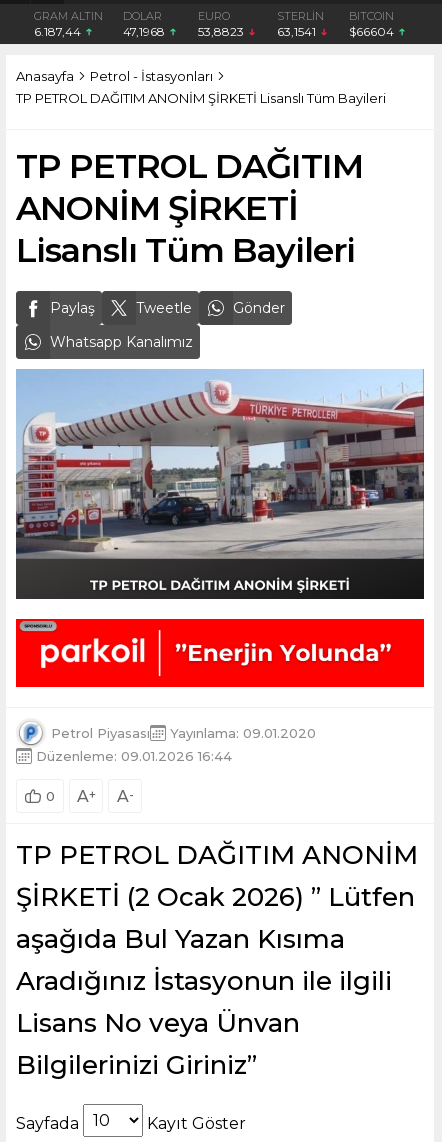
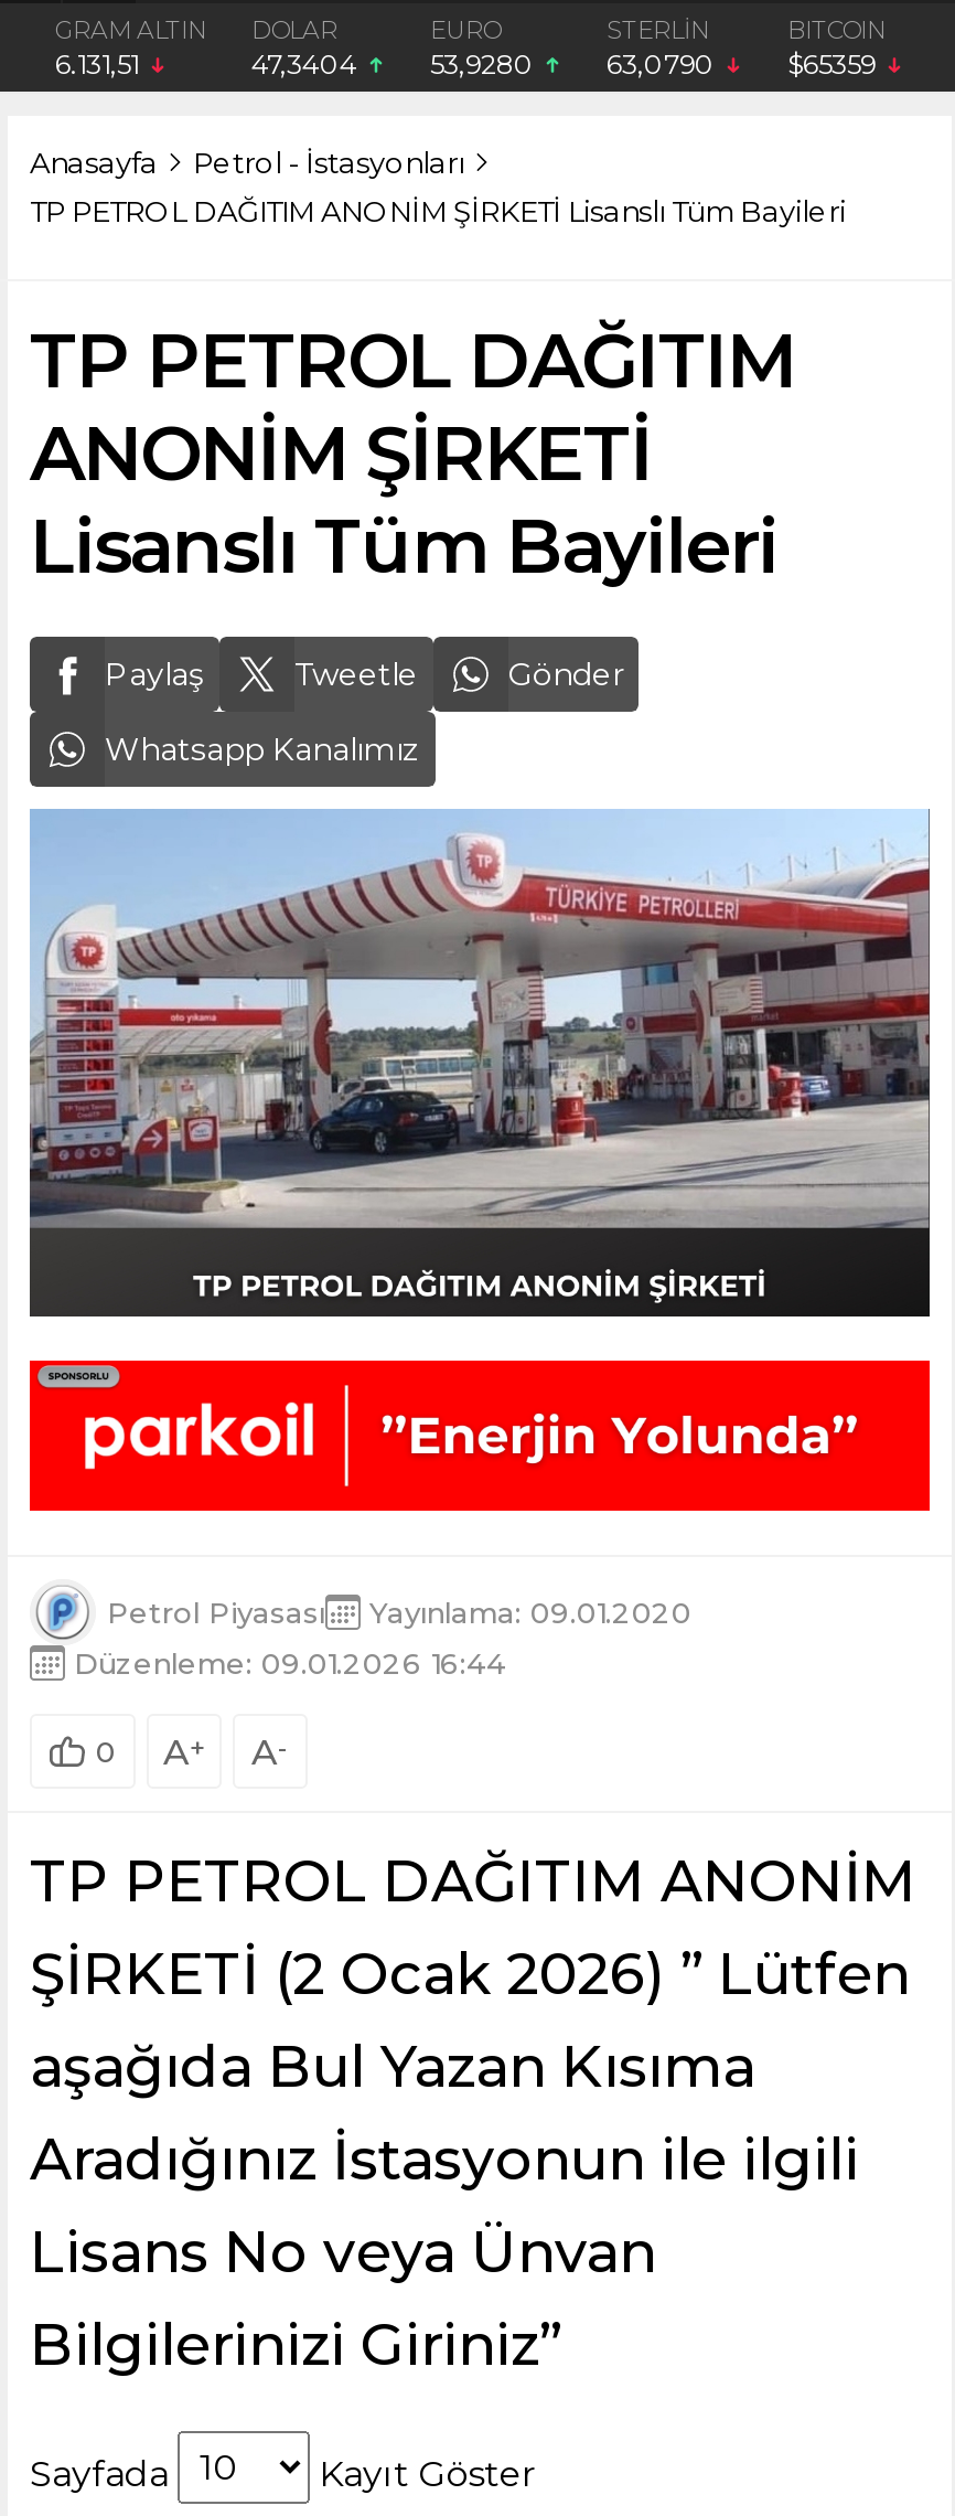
[33,24,83,39] 6.187,44 -> [55,47,146,81] 6.131,51
[122,24,167,39] 47,1968 -> [251,47,364,81] 47,3404
[197,24,246,39] 53,8823 -> [430,47,540,81] 53,9280
[276,24,318,39] 63,1541 -> [607,47,721,81] 63,0790
[348,24,396,39] $66604 -> [787,47,882,81] $65359

